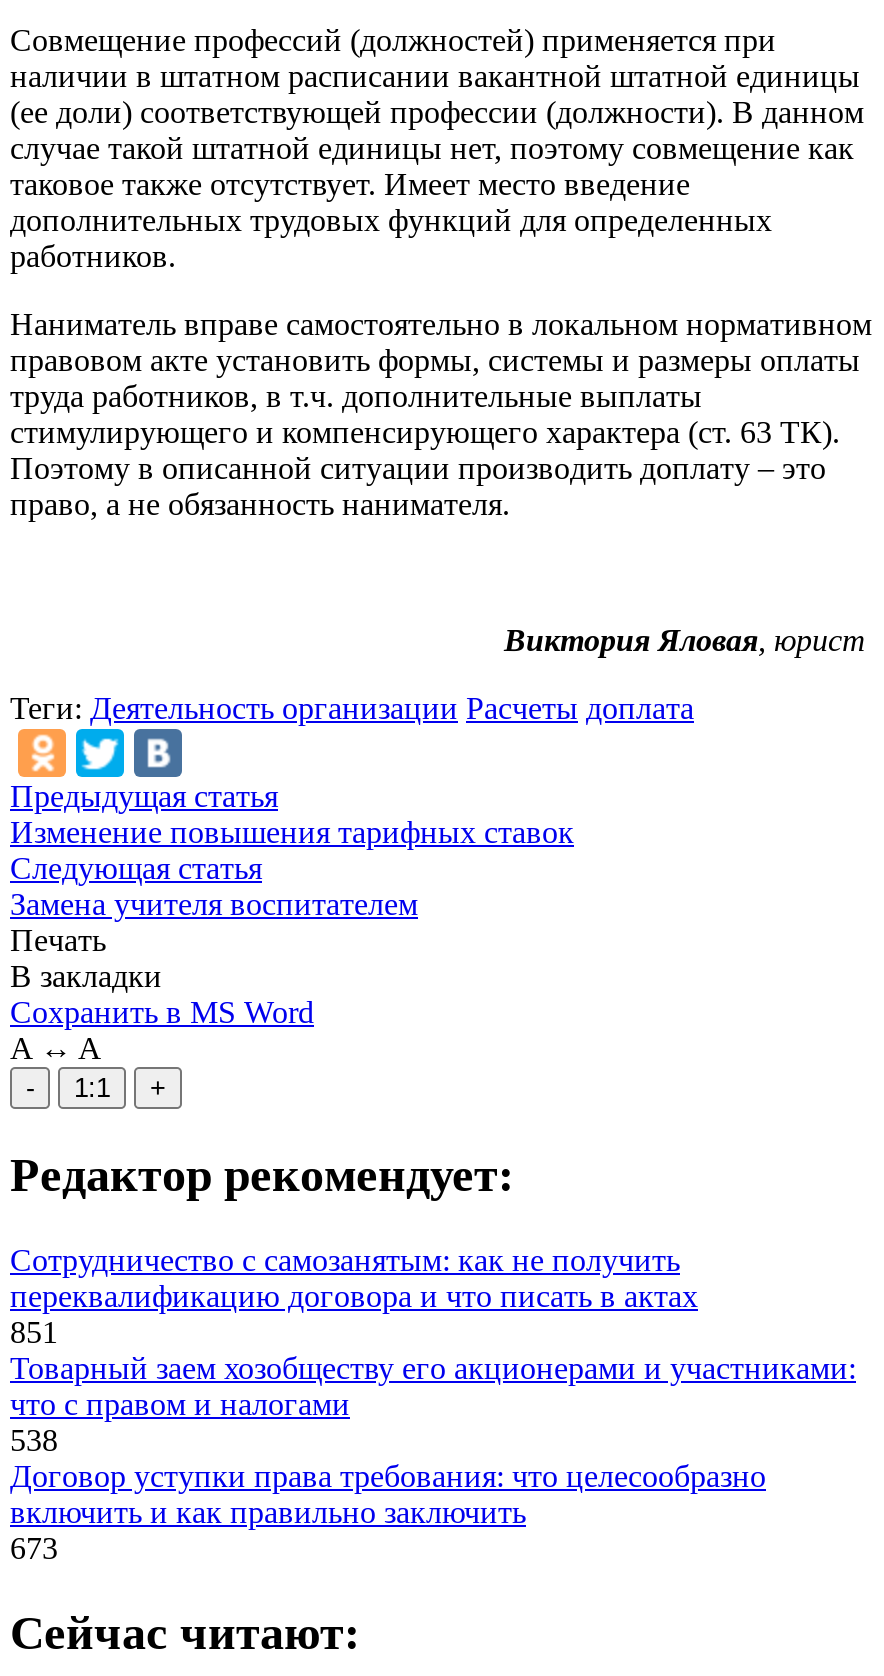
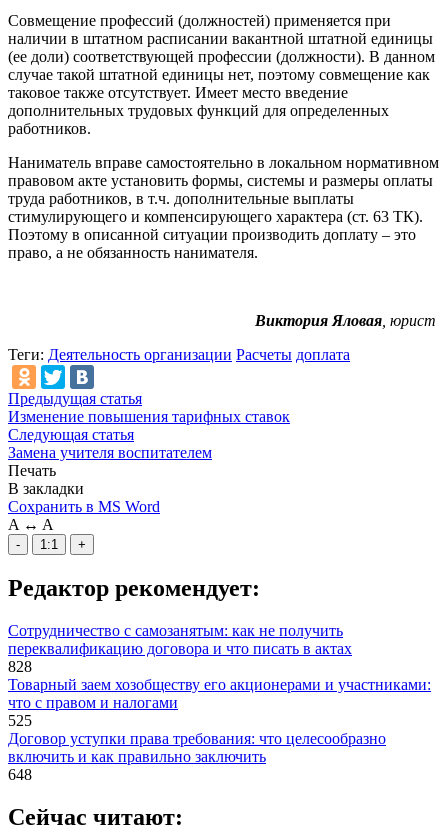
[10,1314,58,1348] 851 -> [8,658,32,675] 828
[10,1422,58,1456] 538 -> [8,712,32,729] 525
[10,1530,58,1564] 673 -> [8,766,32,783] 648

